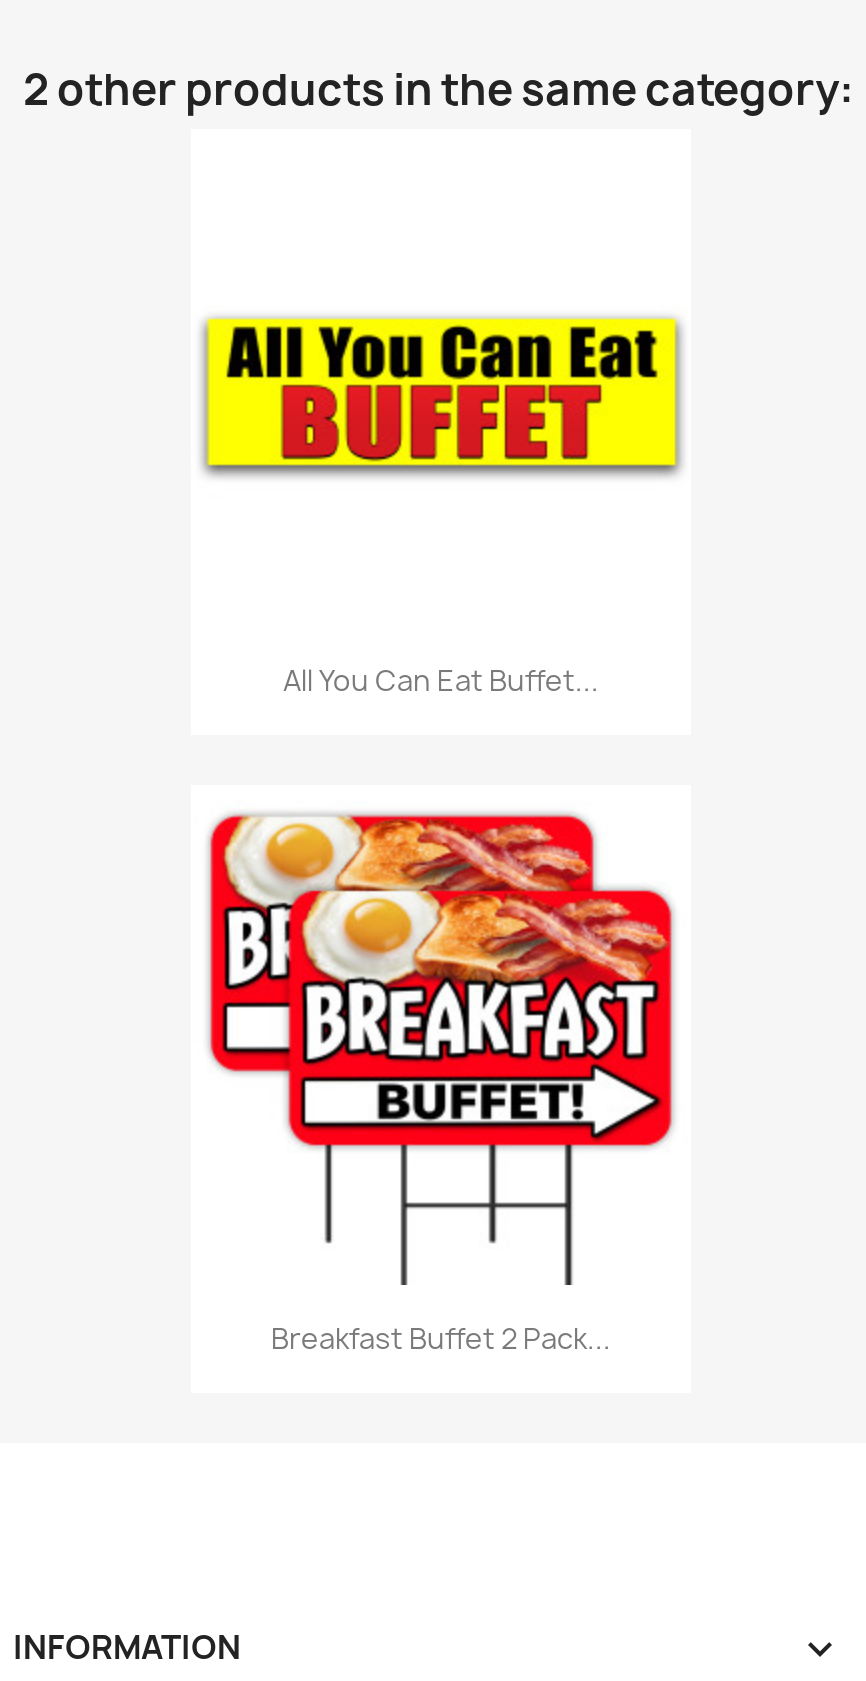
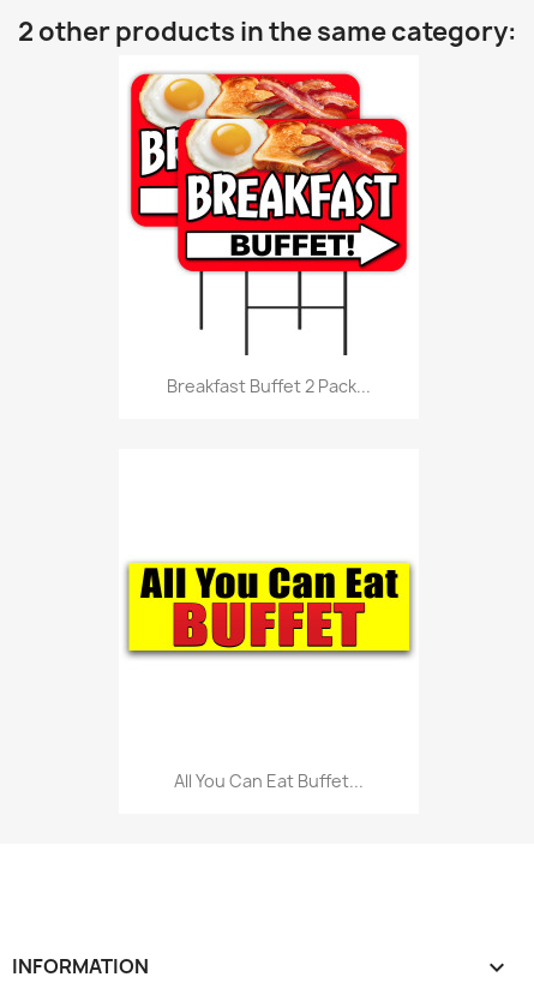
moved [201,315,681,477] -> [125,561,414,658]: [image]
moved [283,661,599,699] -> [174,769,364,792]: All You Can Eat Buffet...
moved [209,807,675,1149] -> [130,68,409,274]: [image]
moved [271,1318,611,1356] -> [167,375,371,398]: Breakfast Buffet 2 Pack...

